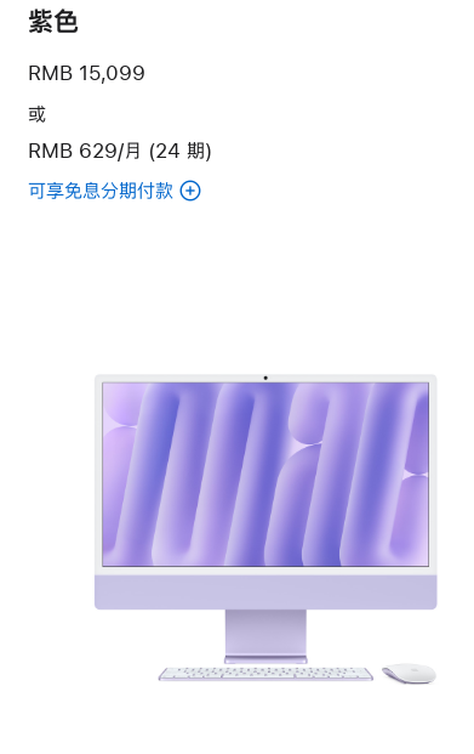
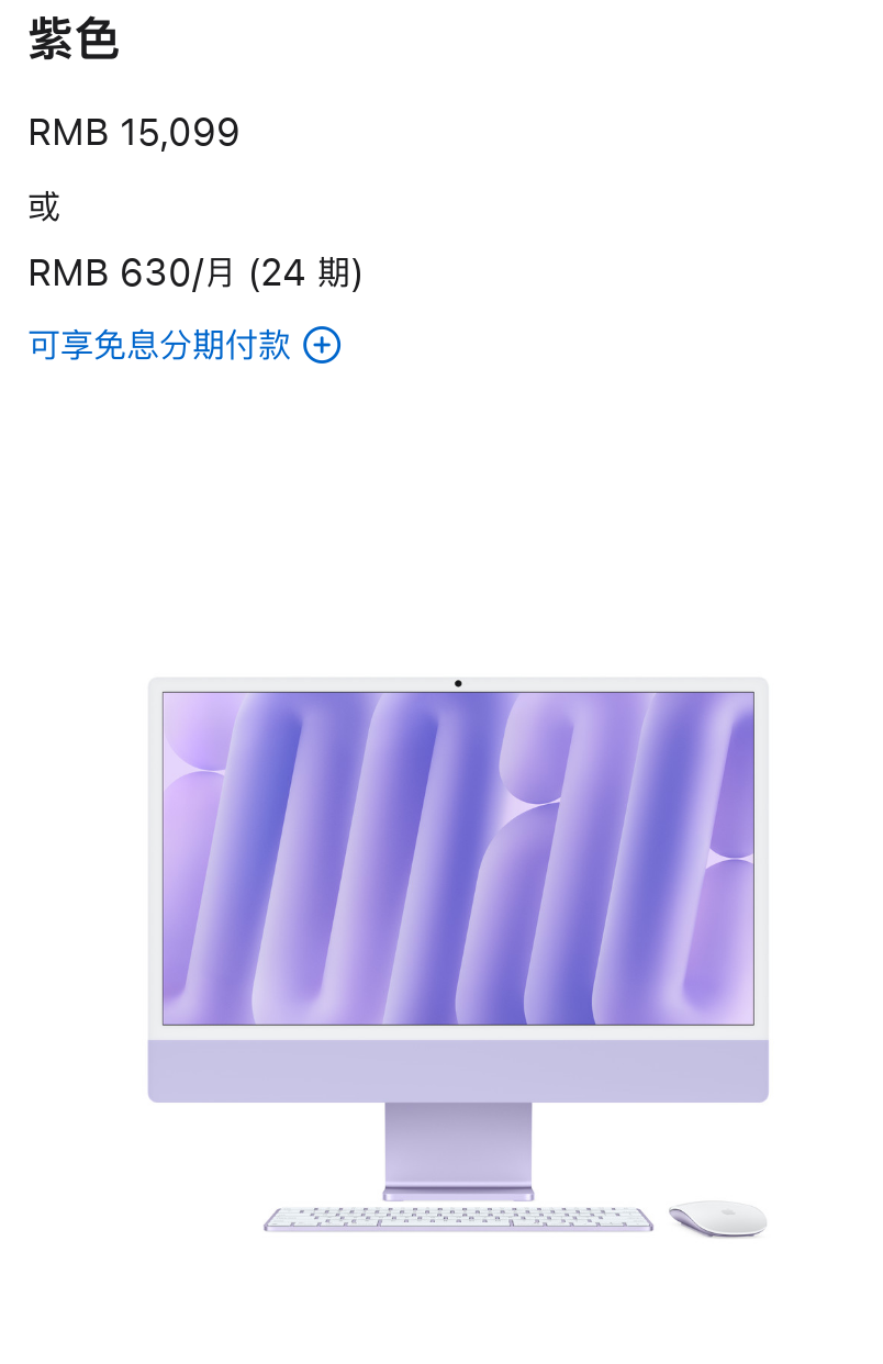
[28,140,212,160] RMB 629/月 (24 期) -> [27,253,364,290] RMB 630/月 (24 期)

